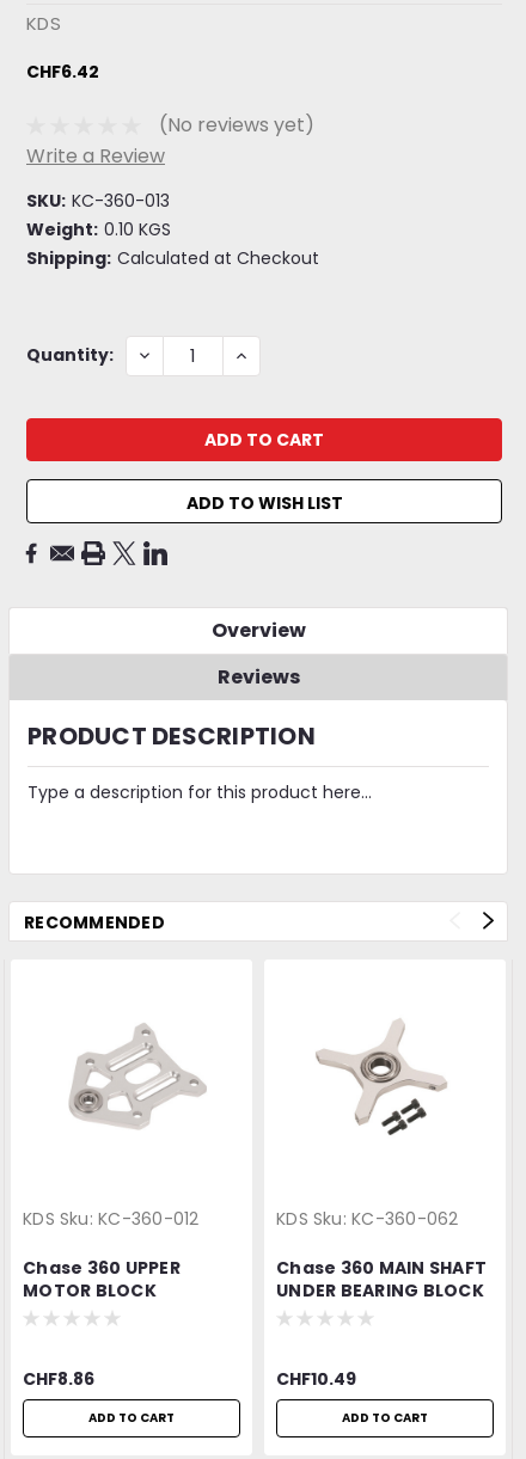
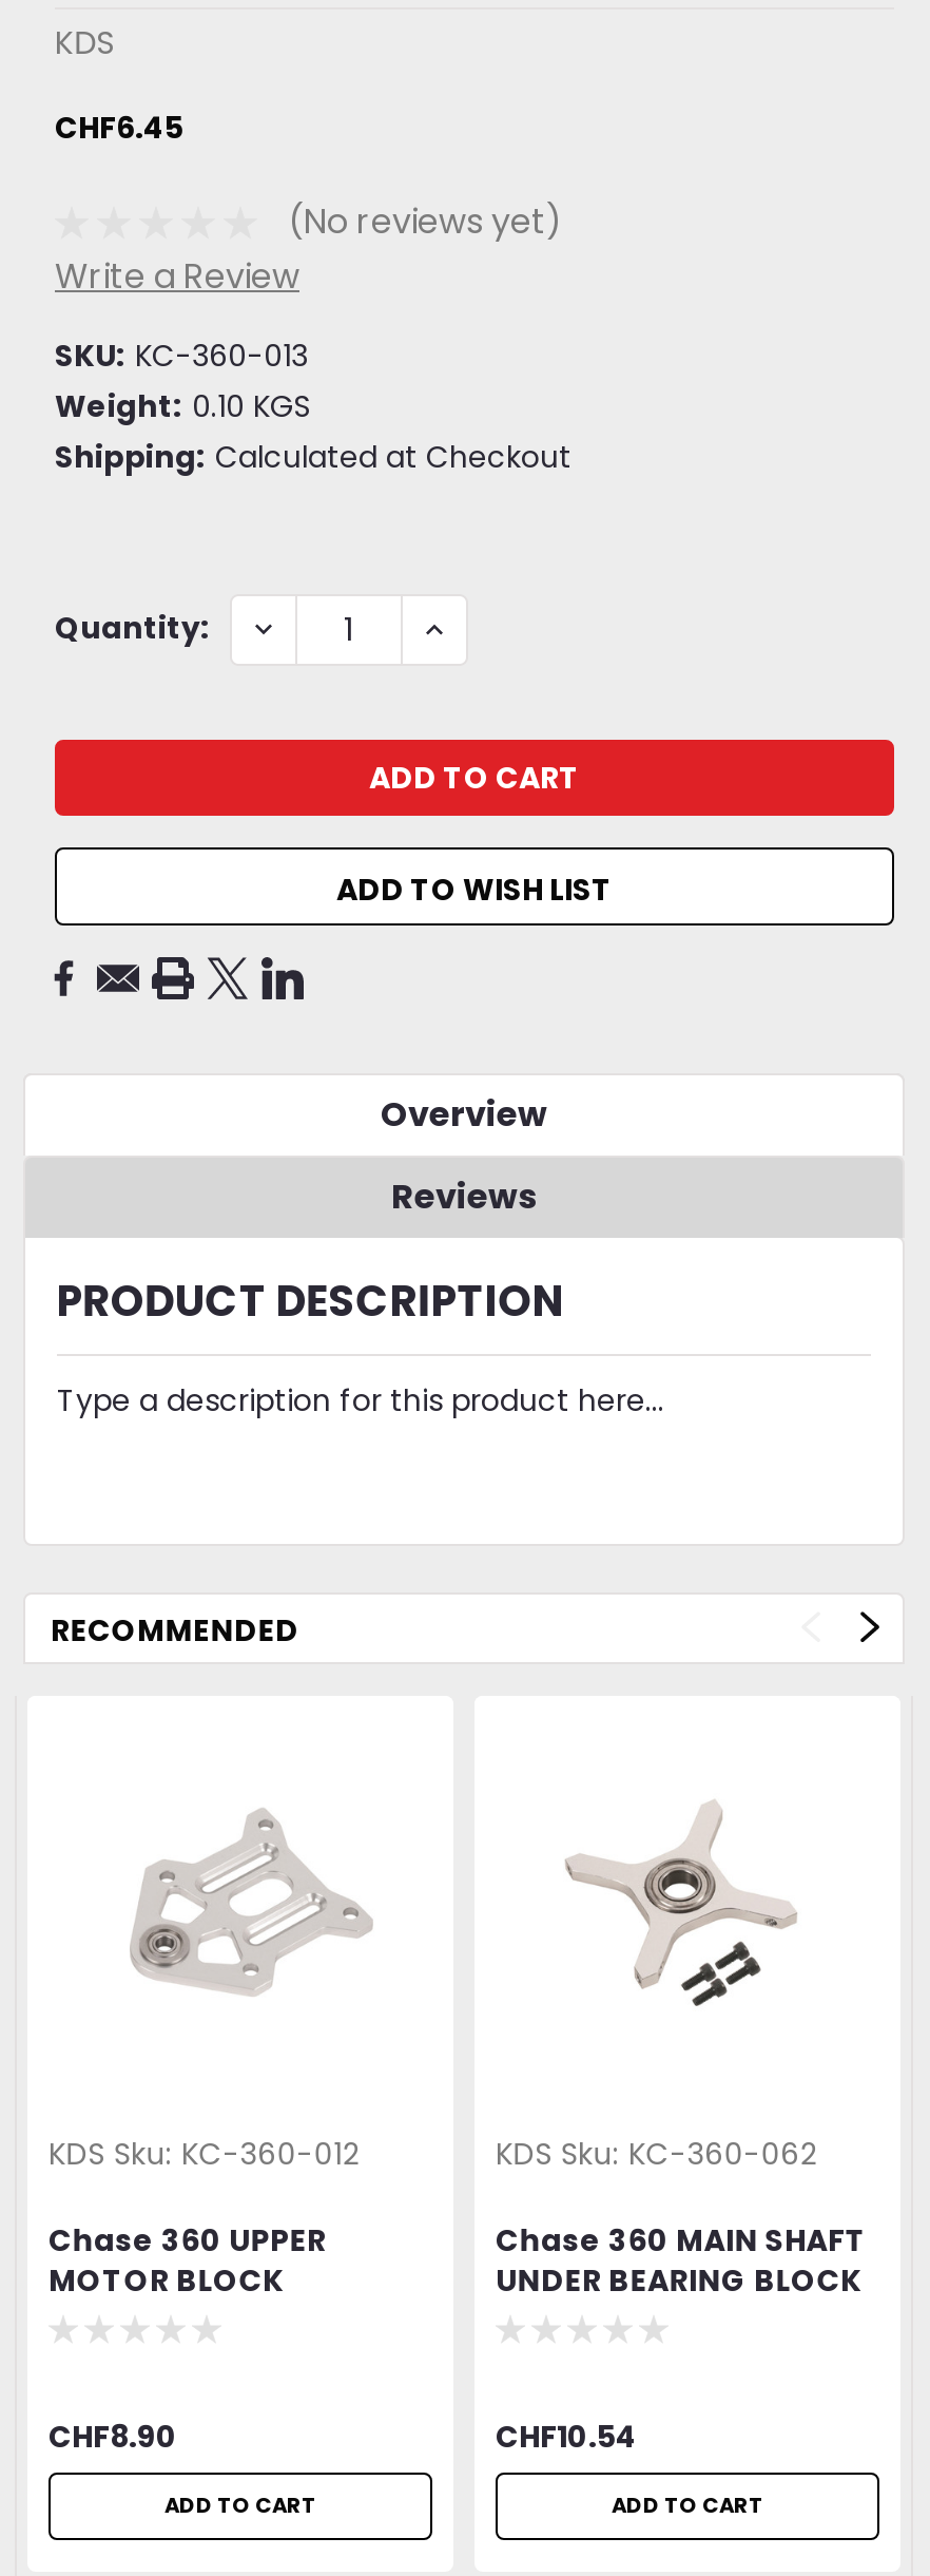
[26,59,99,83] CHF6.42 -> [55,106,183,148] CHF6.45
[23,1366,94,1390] CHF8.86 -> [49,2415,177,2457] CHF8.90
[276,1366,356,1390] CHF10.49 -> [496,2415,637,2457] CHF10.54

